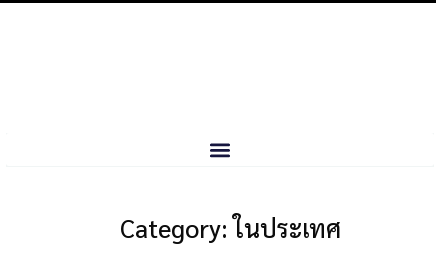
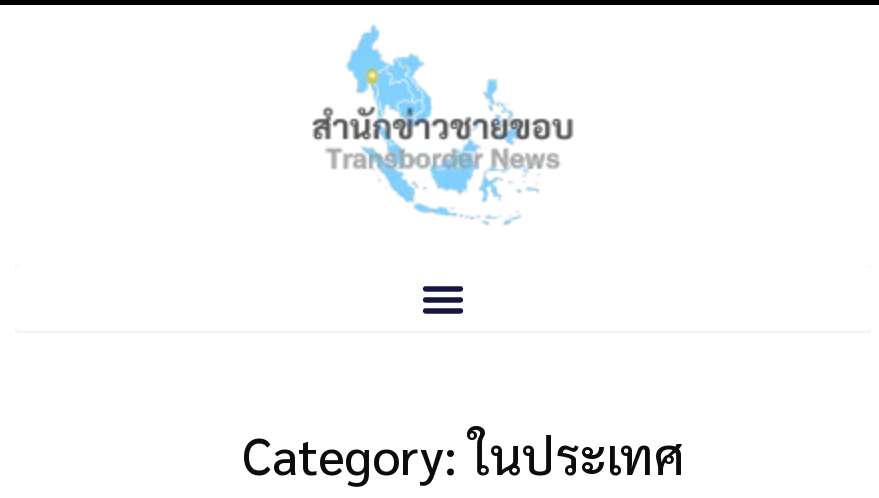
none -> [311,25,575,225] [image]

